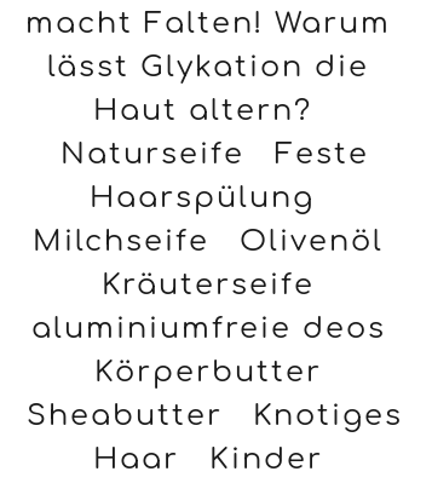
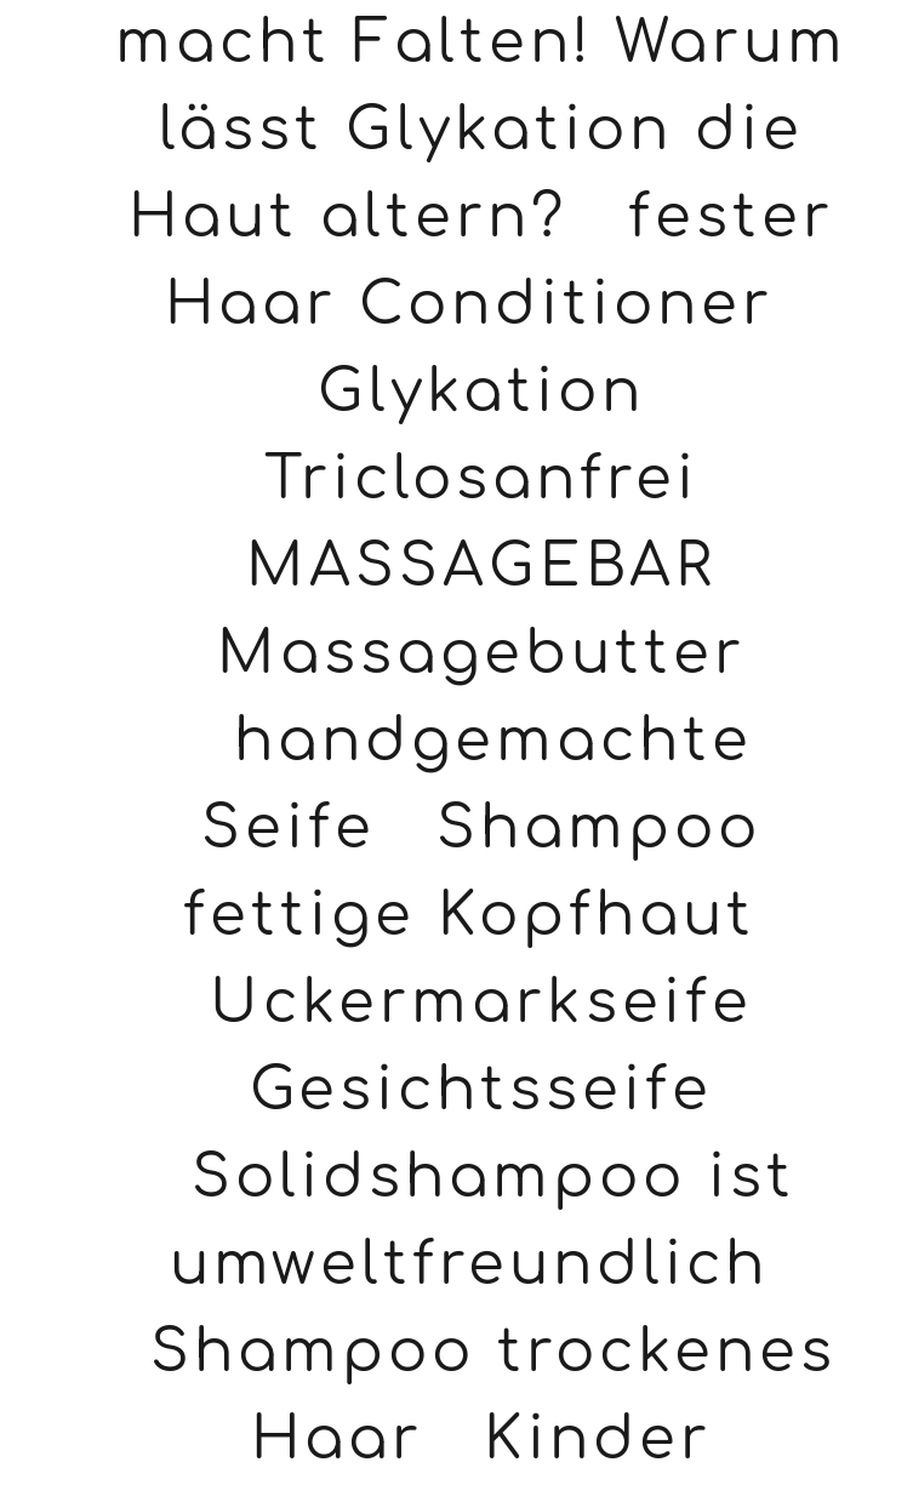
[26,138,402,432] Naturseife | Feste | Haarspülung | Milchseife | Olivenöl | Kräuterseife | aluminiumfreie deos | Körperbutter | Sheabutter | Knotiges -> [150,185,837,1385] fester | Haar Conditioner | Glykation | Triclosanfrei | MASSAGEBAR | Massagebutter | handgemachte | Seife | Shampoo | fettige Kopfhaut | Uckermarkseife | Gesichtsseife | Solidshampoo ist | umweltfreundlich | Shampoo trockenes

